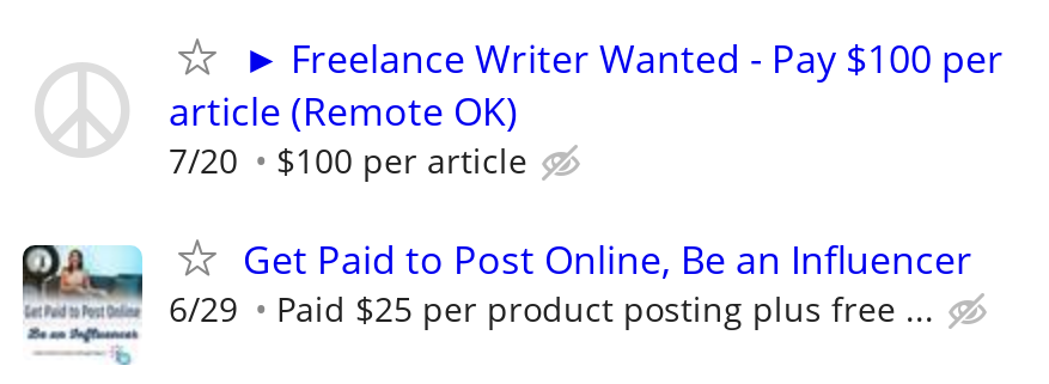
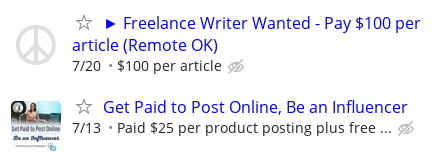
[169,286,934,332] 6/29 Paid $25 per product posting plus free ... -> [72,118,392,137] 7/13 Paid $25 per product posting plus free ...

